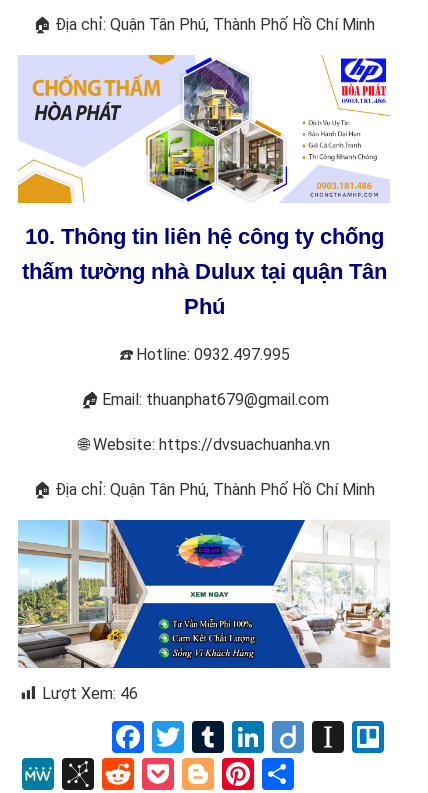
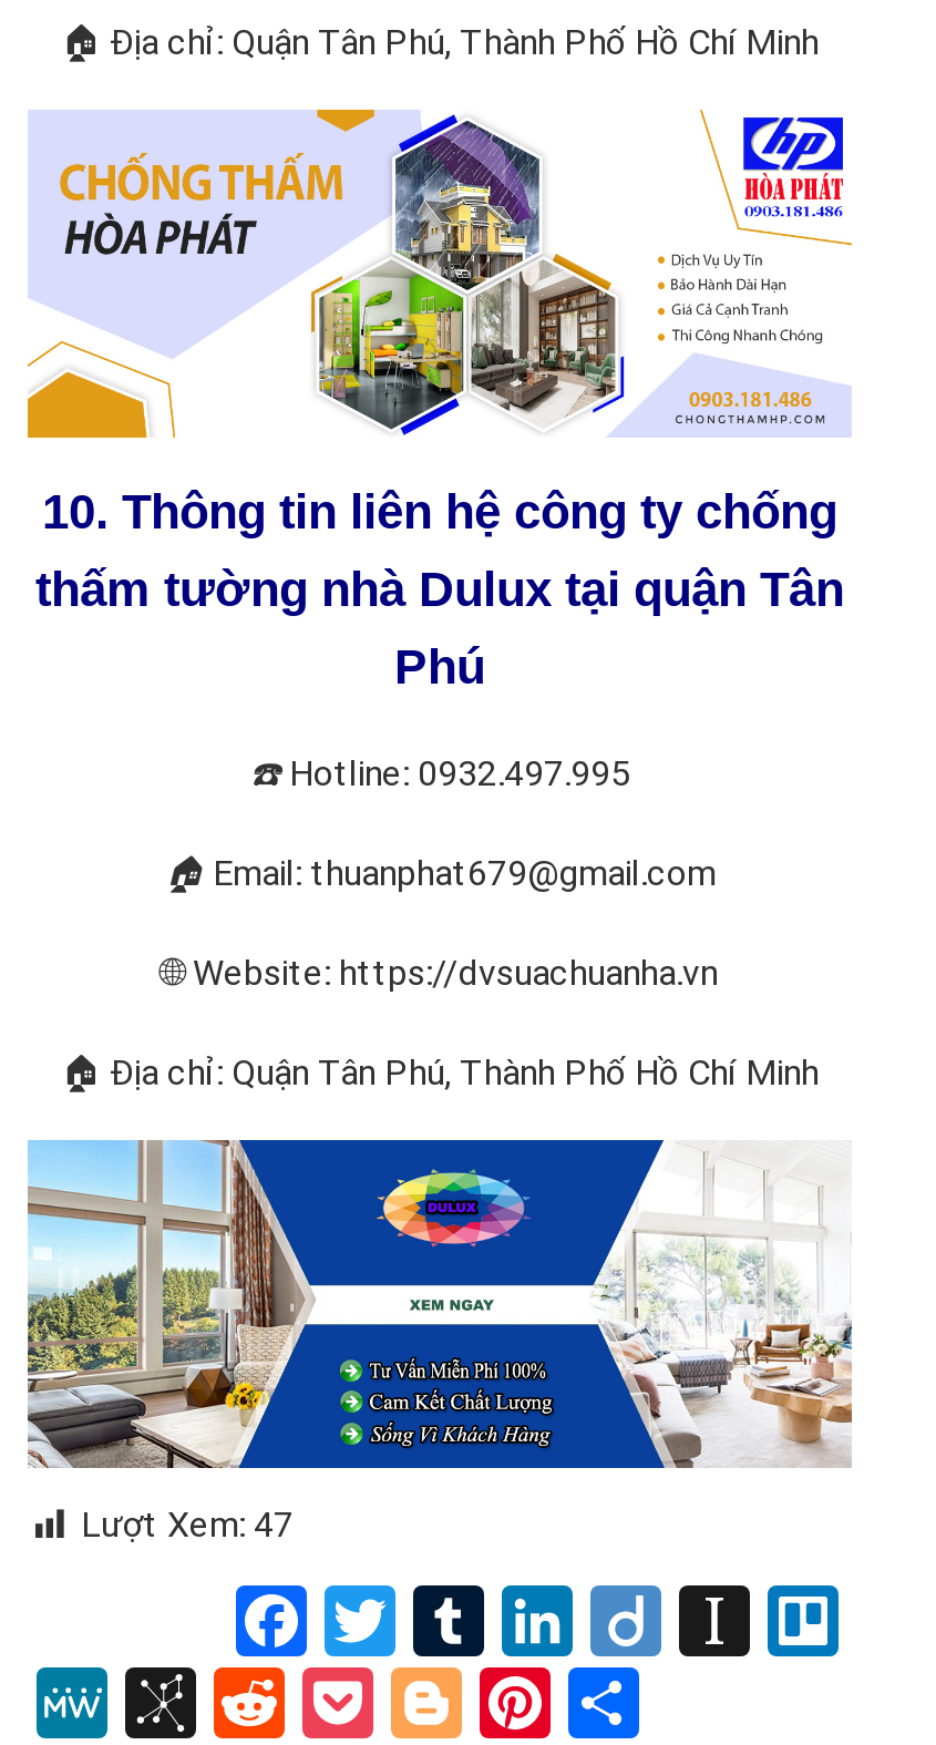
[42,684,138,703] Lượt Xem: 46 -> [81,1504,294,1546] Lượt Xem: 47

